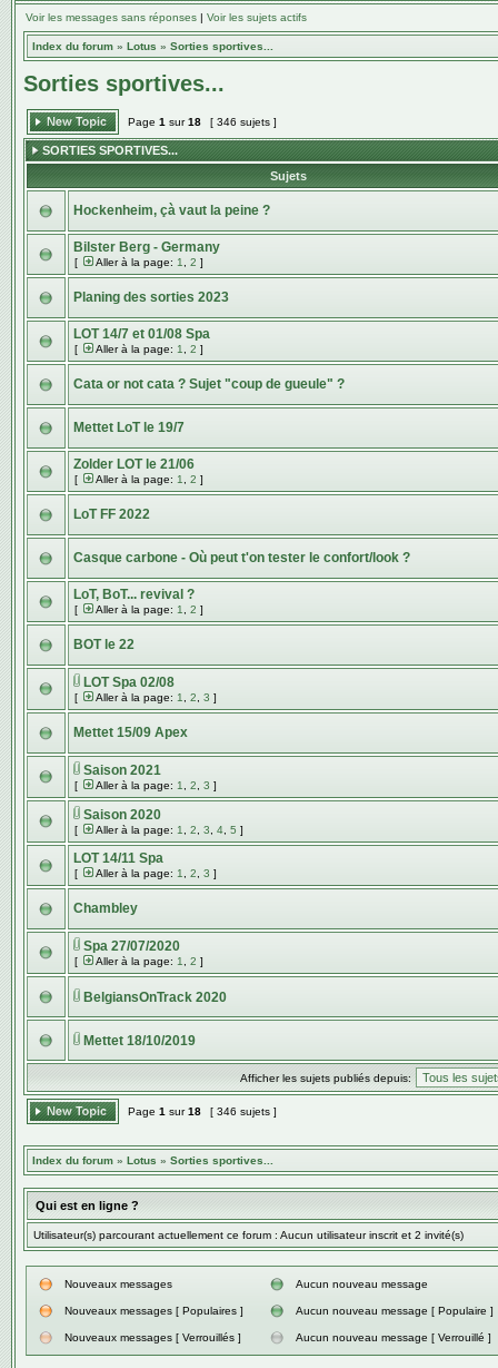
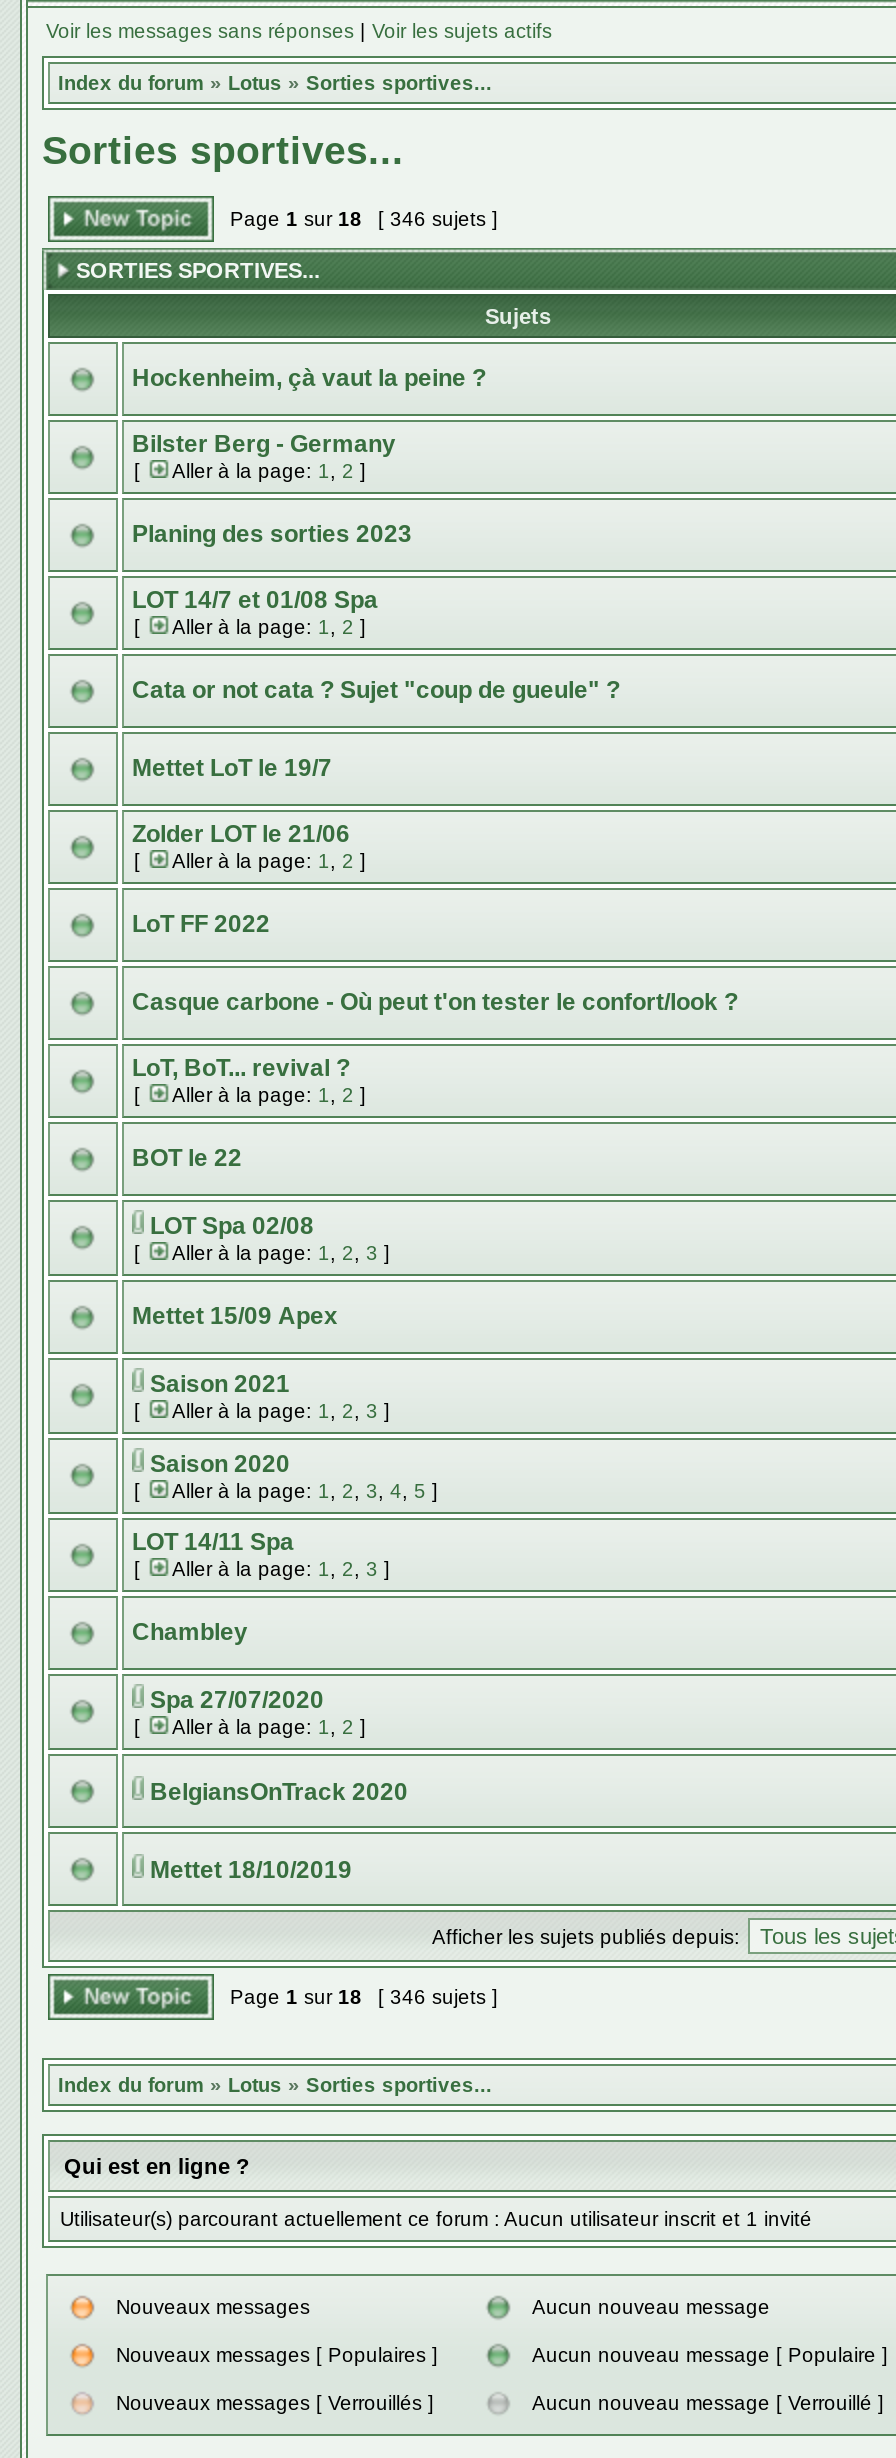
[33,1229,464,1241] Utilisateur(s) parcourant actuellement ce forum : Aucun utilisateur inscrit et 2 invité(s) -> [60,2208,812,2230] Utilisateur(s) parcourant actuellement ce forum : Aucun utilisateur inscrit et 1 invité

